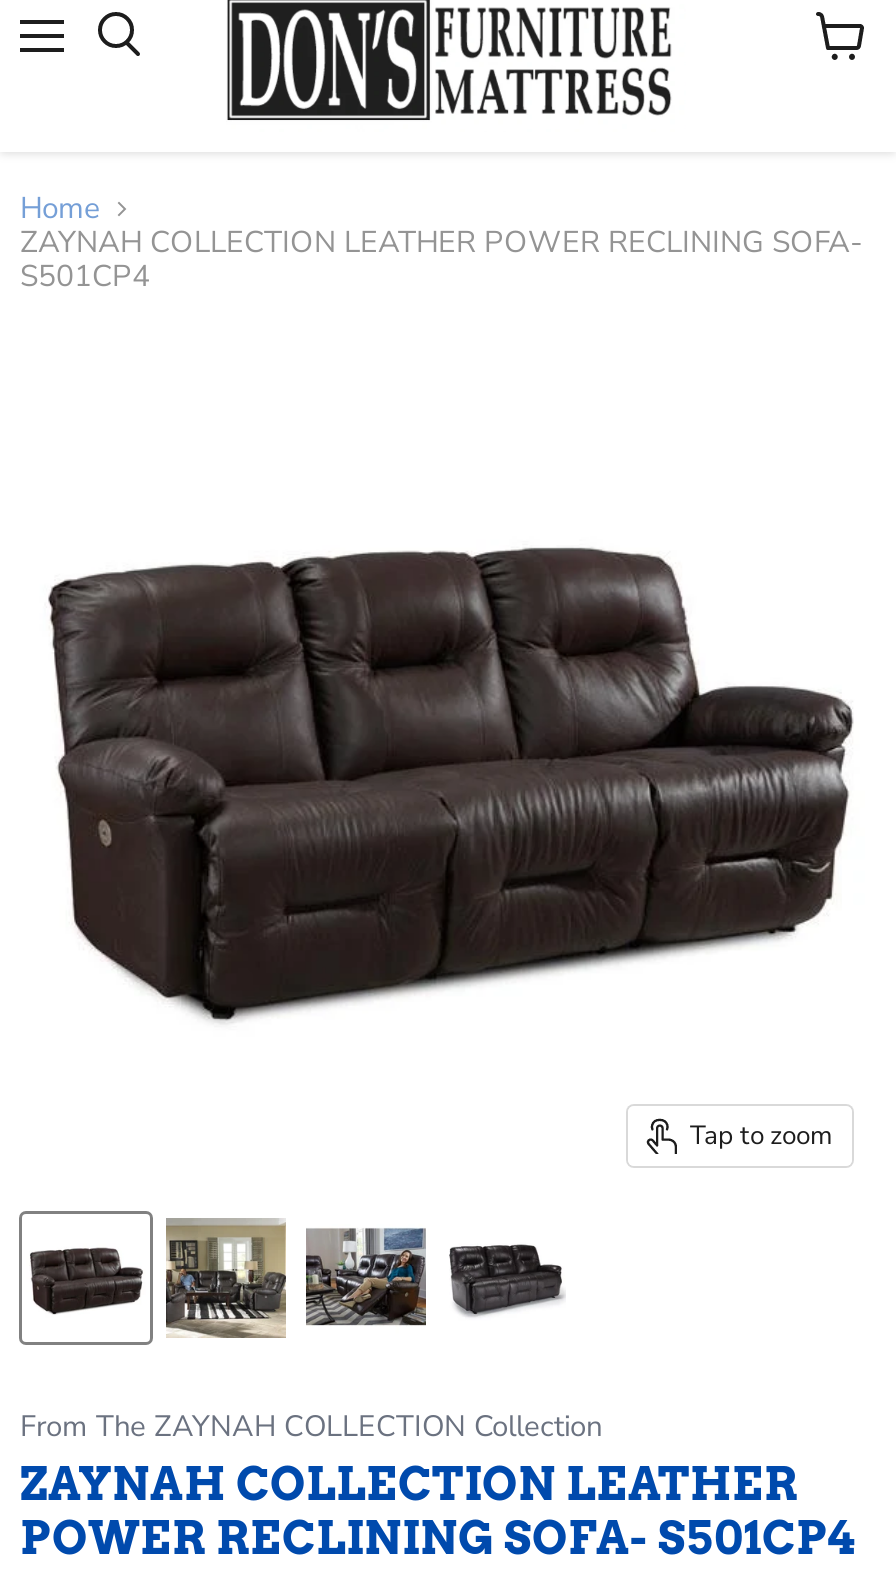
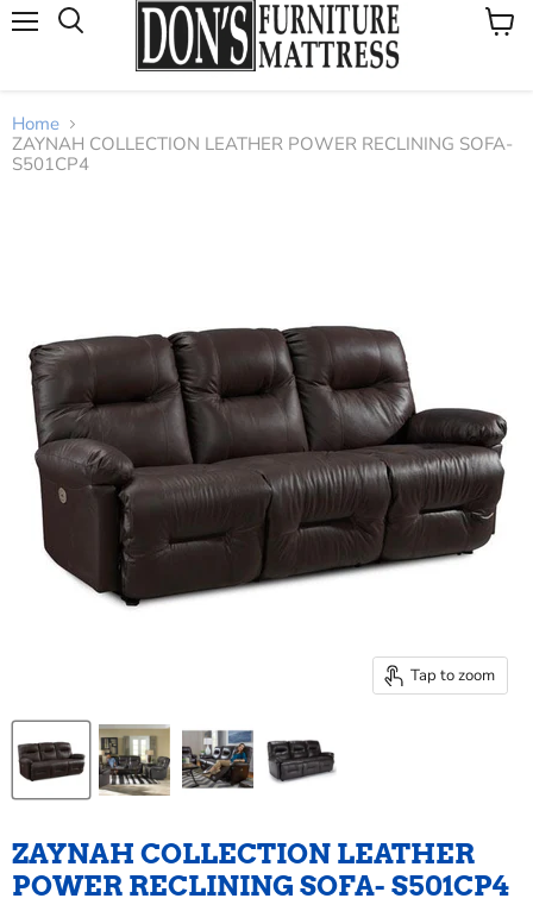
[20,1406,602,1446] From The ZAYNAH COLLECTION Collection -> none

